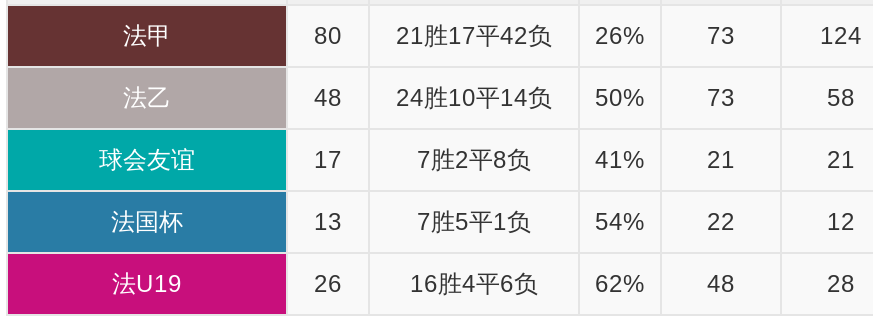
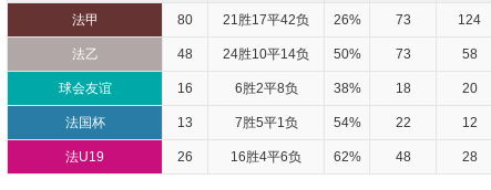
[314,146,342,174] 17 -> [177,81,193,96] 16
[417,146,531,174] 7胜2平8负 -> [234,81,298,96] 6胜2平8负
[595,146,645,174] 41% -> [333,81,361,96] 38%
[707,146,735,174] 21 -> [395,81,411,96] 18
[827,146,855,174] 21 -> [462,81,477,96] 20

